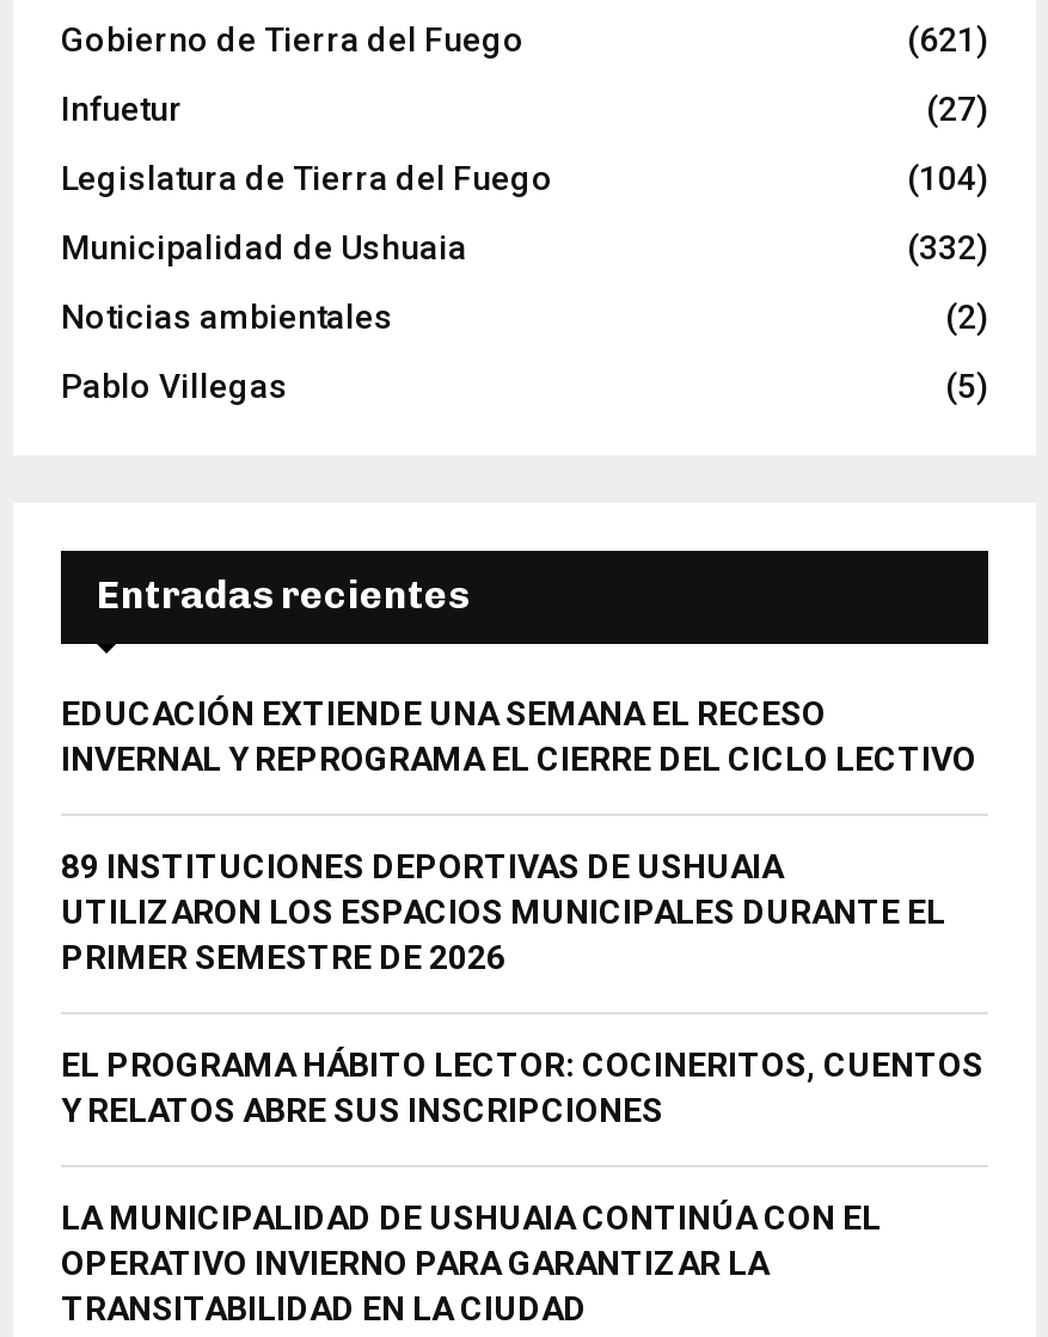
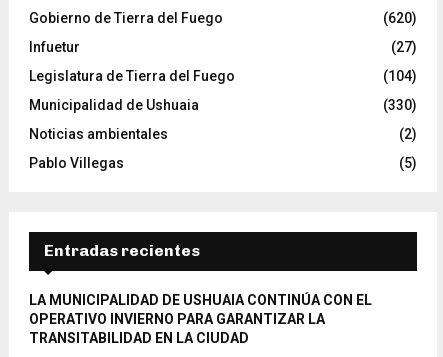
[907,20,988,58] (621) -> [383,10,417,26] (620)
[907,228,988,266] (332) -> [383,97,417,113] (330)
[61,694,983,1129] EDUCACIÓN EXTIENDE UNA SEMANA EL RECESO | INVERNAL Y REPROGRAMA EL CIERRE DEL CICLO LECTIVO | 89 INSTITUCIONES DEPORTIVAS DE USHUAIA | UTILIZARON LOS ESPACIOS MUNICIPALES DURANTE EL | PRIMER SEMESTRE DE 2026 | EL PROGRAMA HÁBITO LECTOR: COCINERITOS, CUENTOS | Y RELATOS ABRE SUS INSCRIPCIONES -> none

